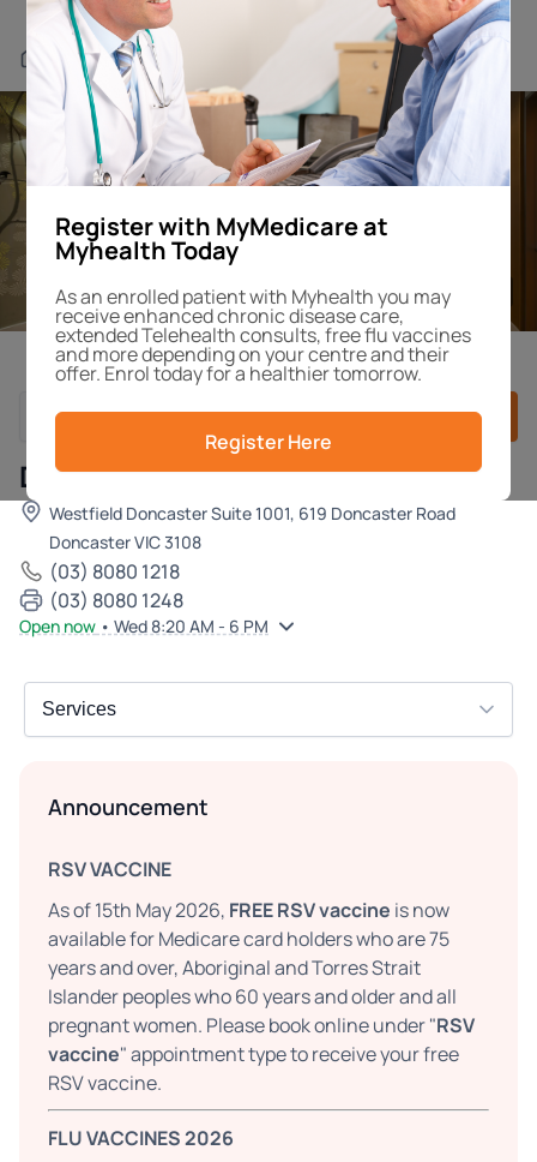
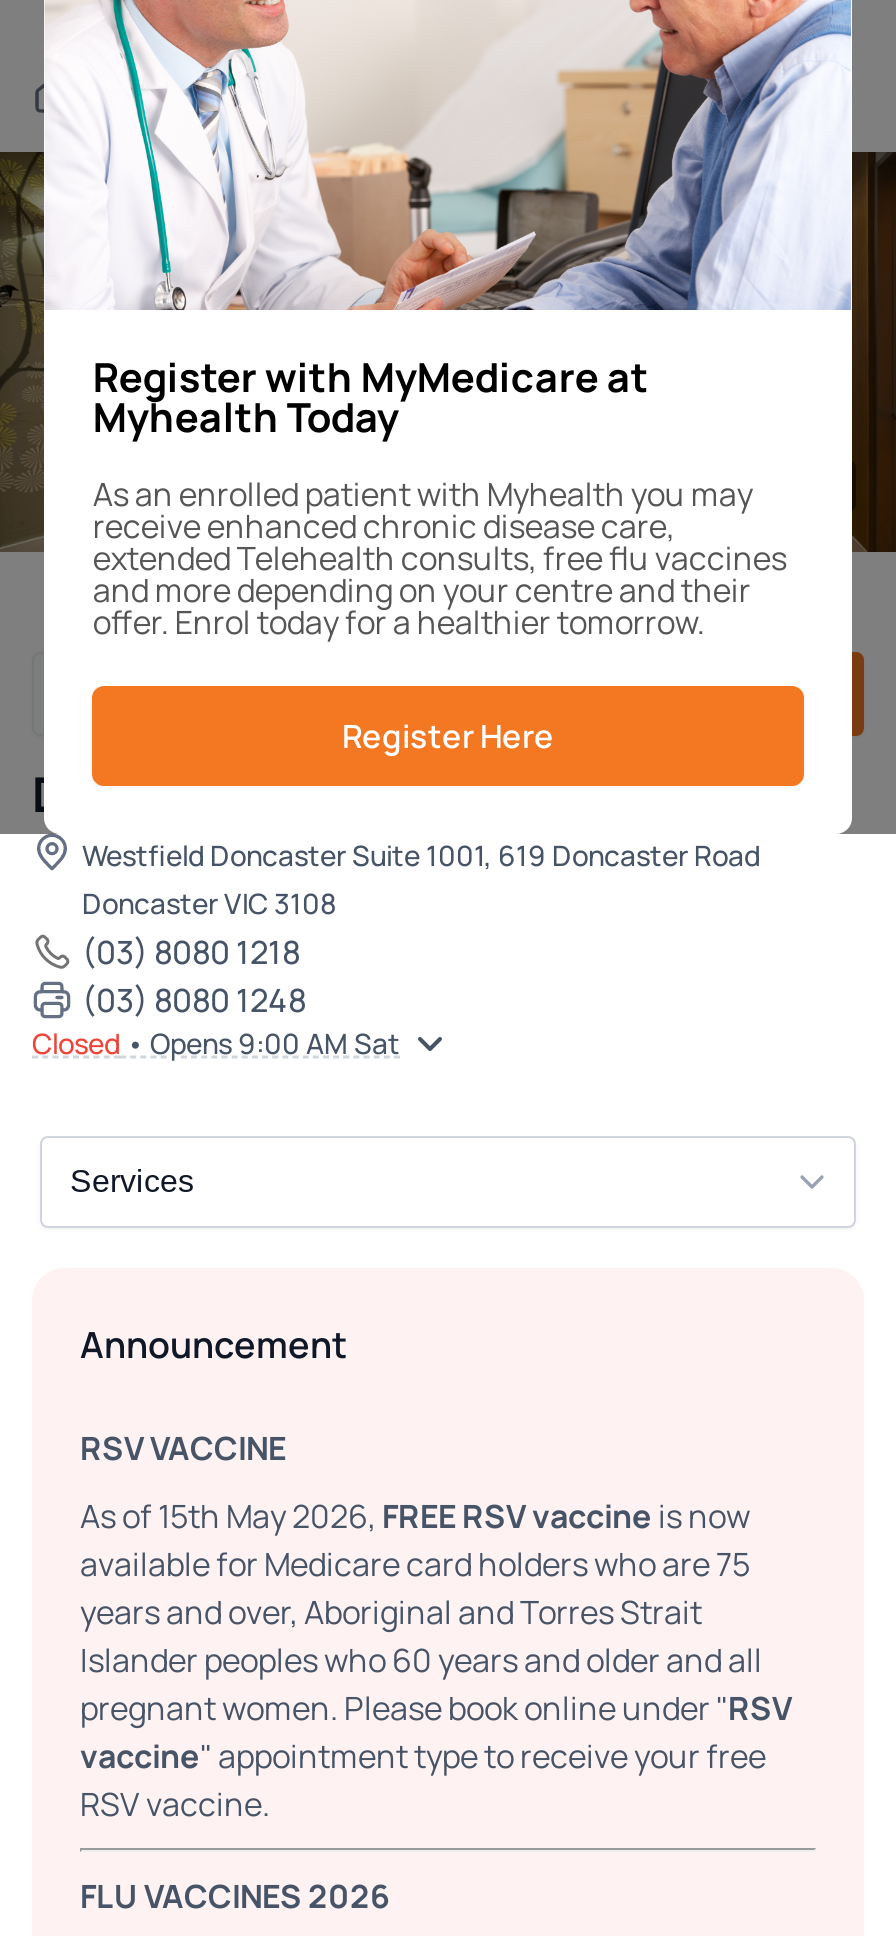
[19,615,268,637] Open now • Wed 8:20 AM - 6 PM -> [32,1024,400,1062] Closed • Opens 9:00 AM Sat

